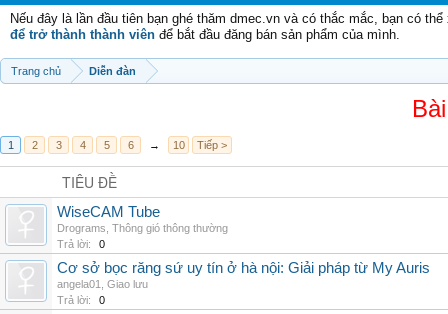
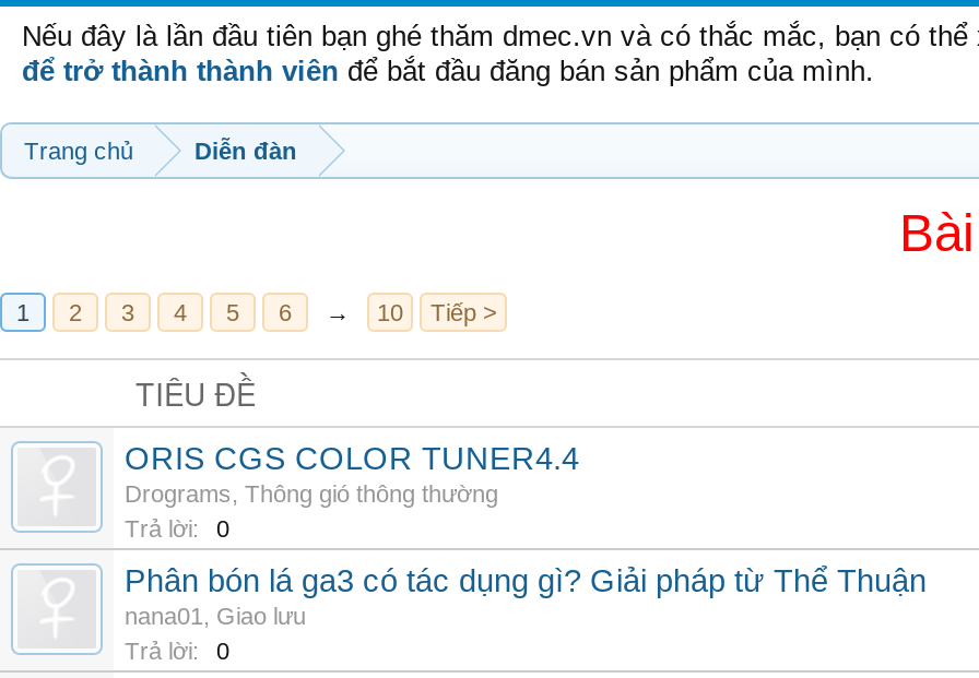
[57,204,160,220] WiseCAM Tube -> [125,441,579,476] ORIS CGS COLOR TUNER4.4
[57,260,430,290] Cơ sở bọc răng sứ uy tín ở hà nội: Giải pháp từ My Auris | angela01, Giao lưu -> [125,563,927,629] Phân bón lá ga3 có tác dụng gì? Giải pháp từ Thể Thuận | nana01, Giao lưu

